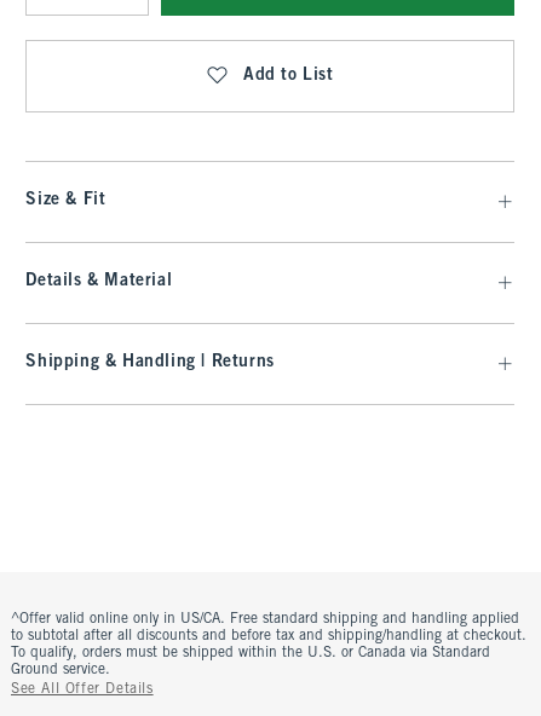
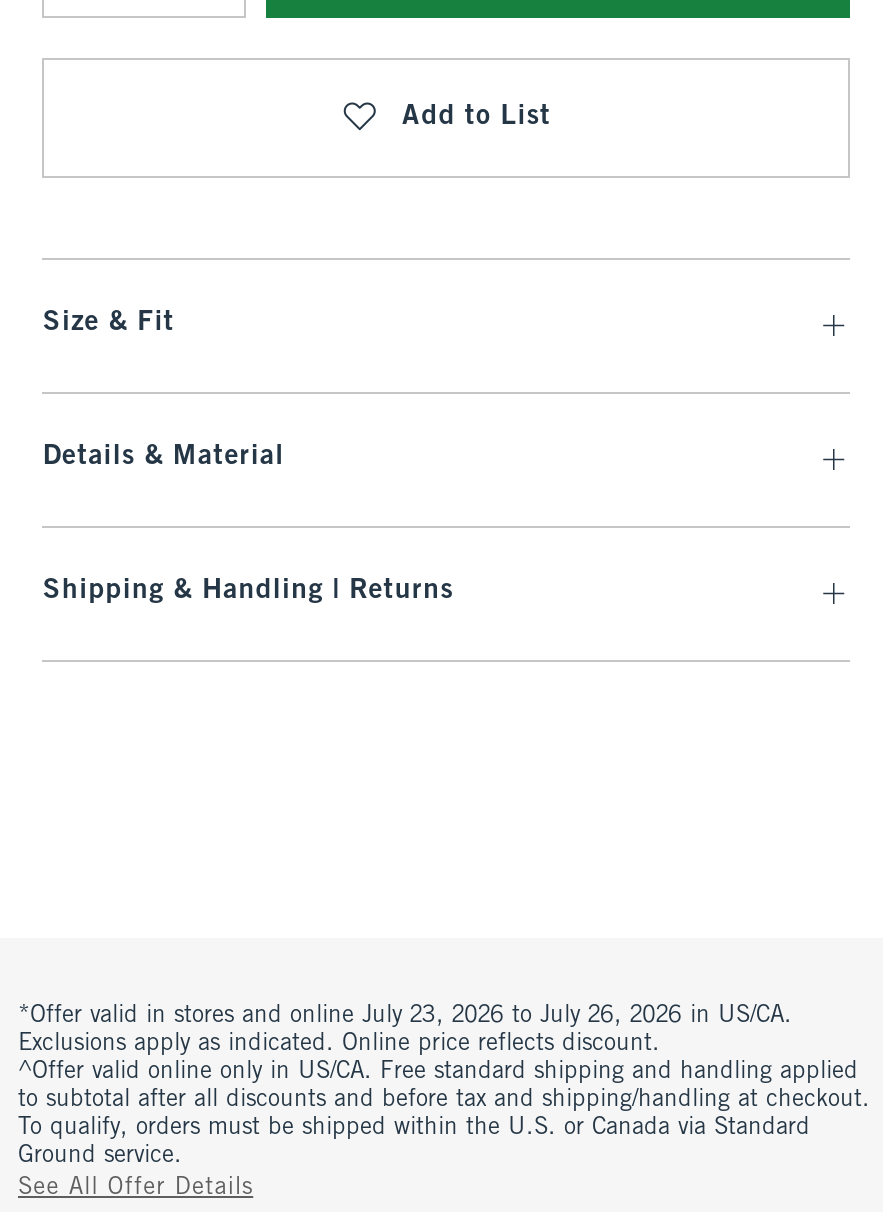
none -> [18,1004,792,1056] *Offer valid in stores and online July 23, 2026 to July 26, 2026 in US/CA. | Exclusions apply as indicated. Online price reflects discount.

